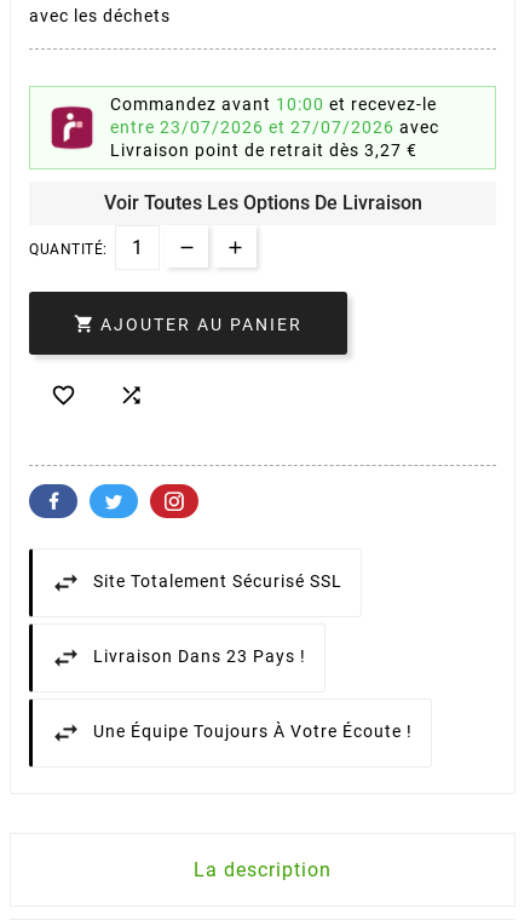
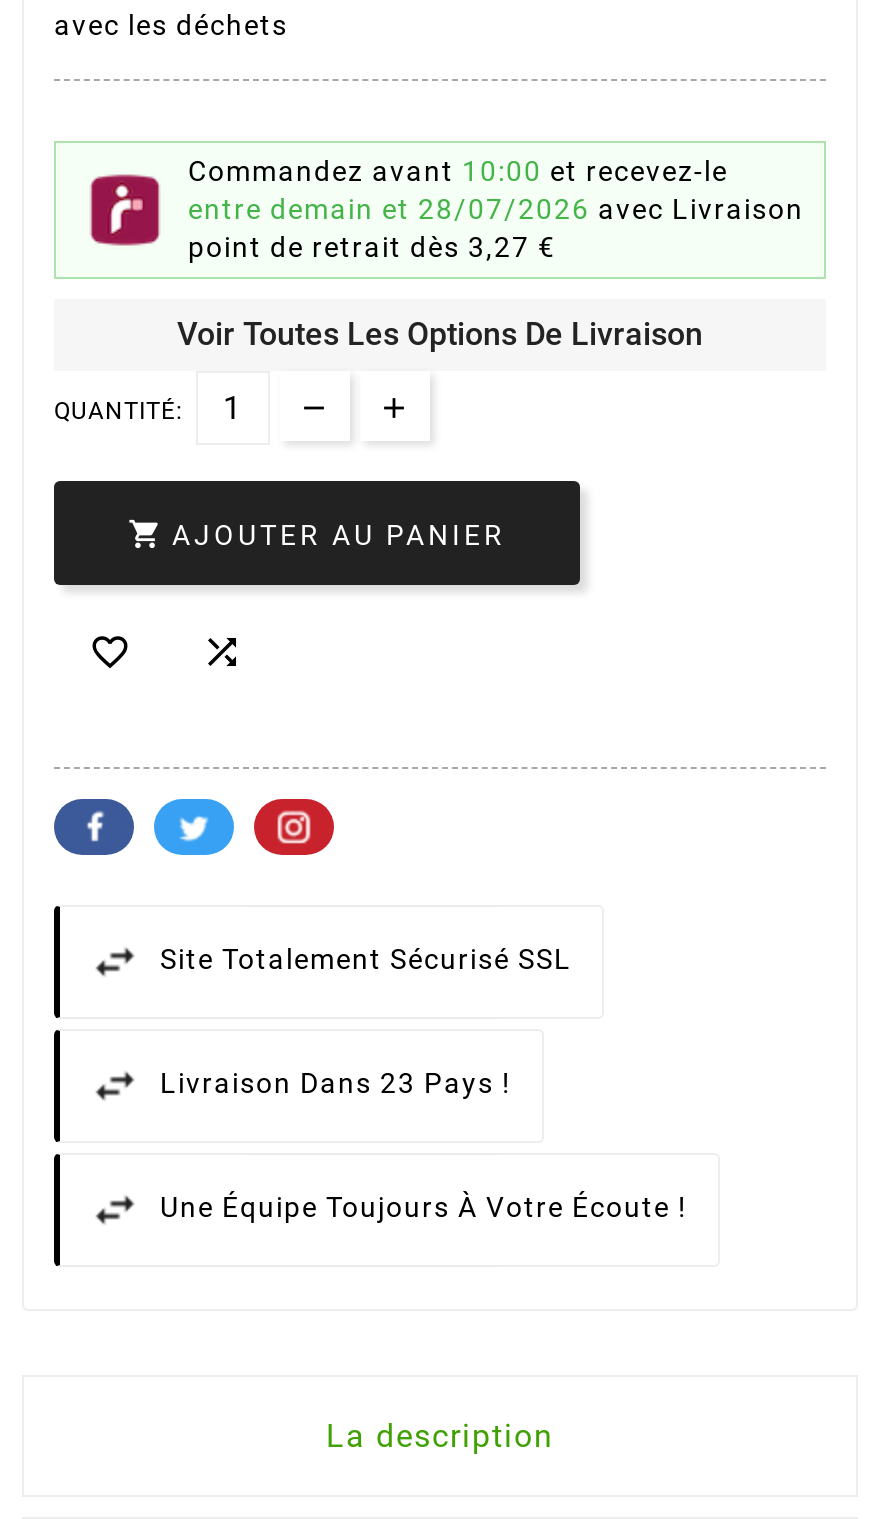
[110,117,439,160] entre 23/07/2026 et 27/07/2026 avec | Livraison point de retrait dès 3,27 € -> [188,193,804,263] entre demain et 28/07/2026 avec Livraison | point de retrait dès 3,27 €

